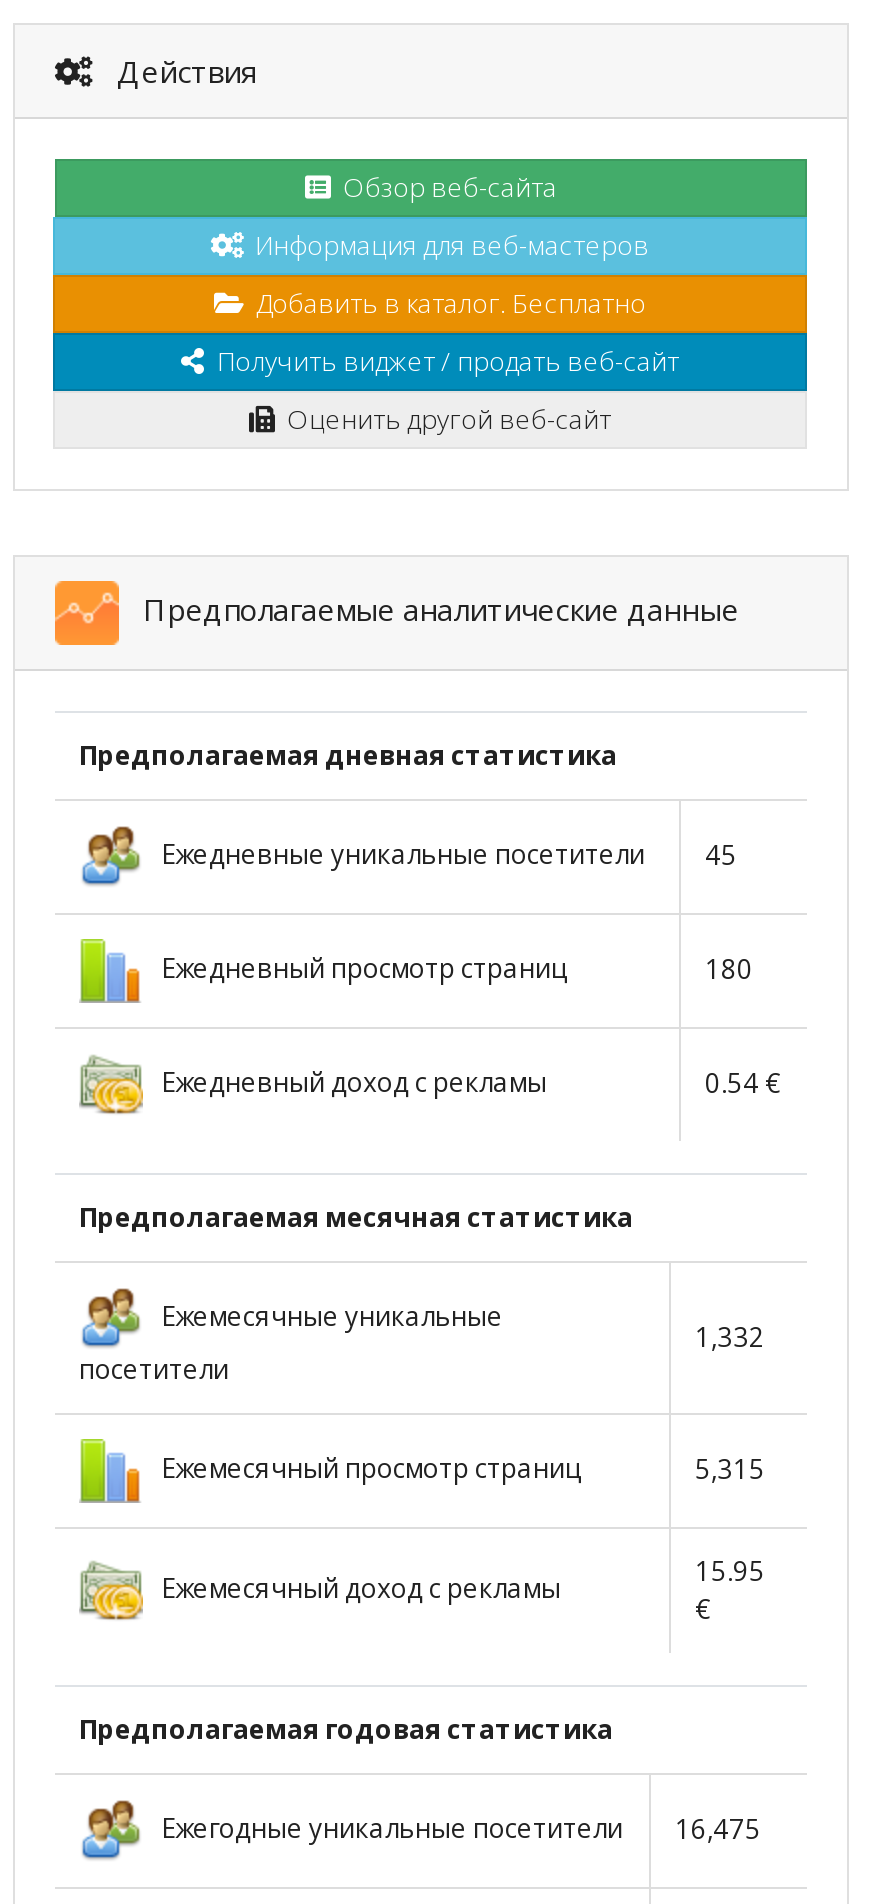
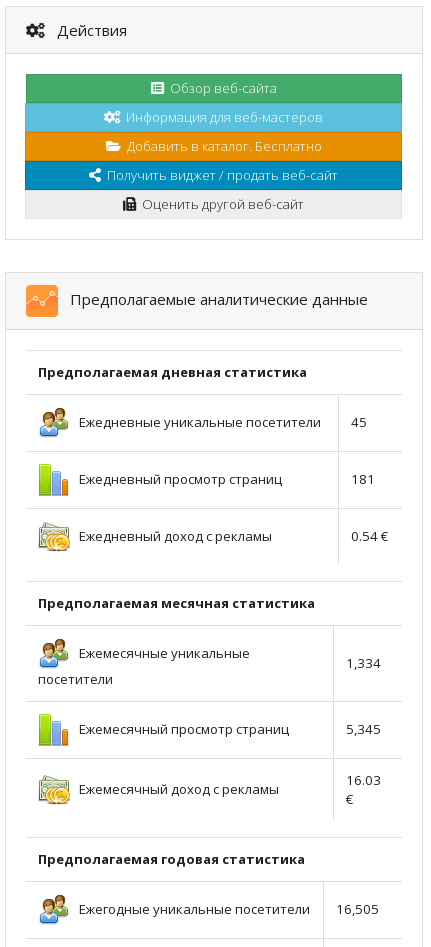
[705,952,753,988] 180 -> [351,470,375,488] 181
[695,1320,765,1356] 1,332 -> [346,654,381,672] 1,334
[695,1452,765,1488] 5,315 -> [346,720,381,738] 5,345
[695,1554,765,1590] 15.95 -> [346,771,381,789] 16.03
[143,1811,761,1848] Ежегодные уникальные посетители 16,475 -> [70,900,379,918] Ежегодные уникальные посетители 16,505

